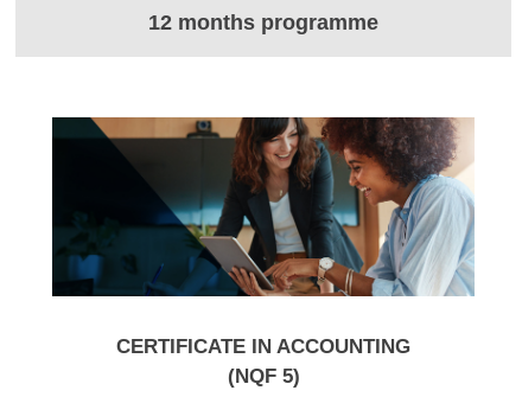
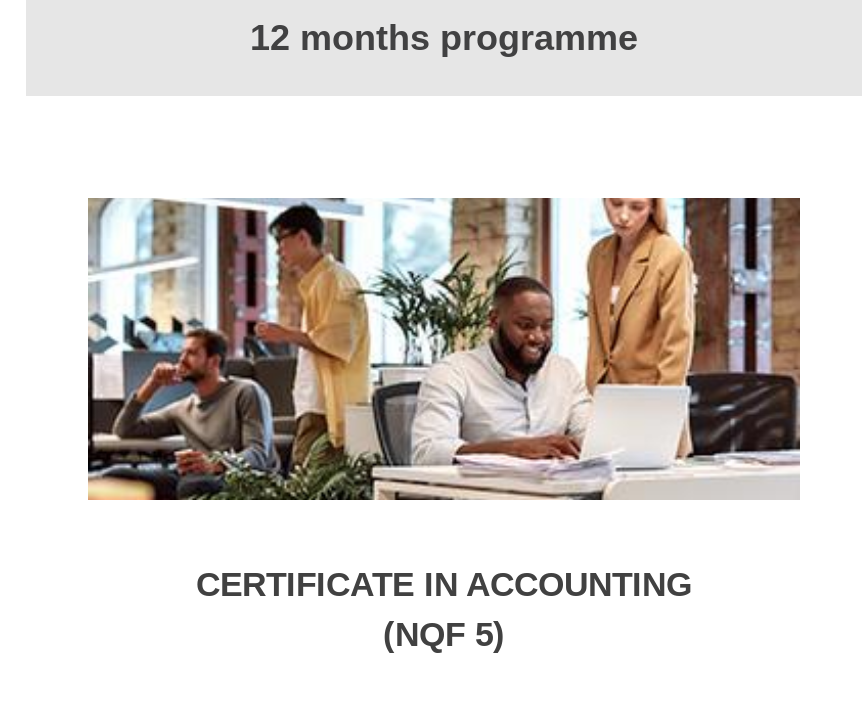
[51,116,475,297] [image] -> [86,196,802,502] [image]

